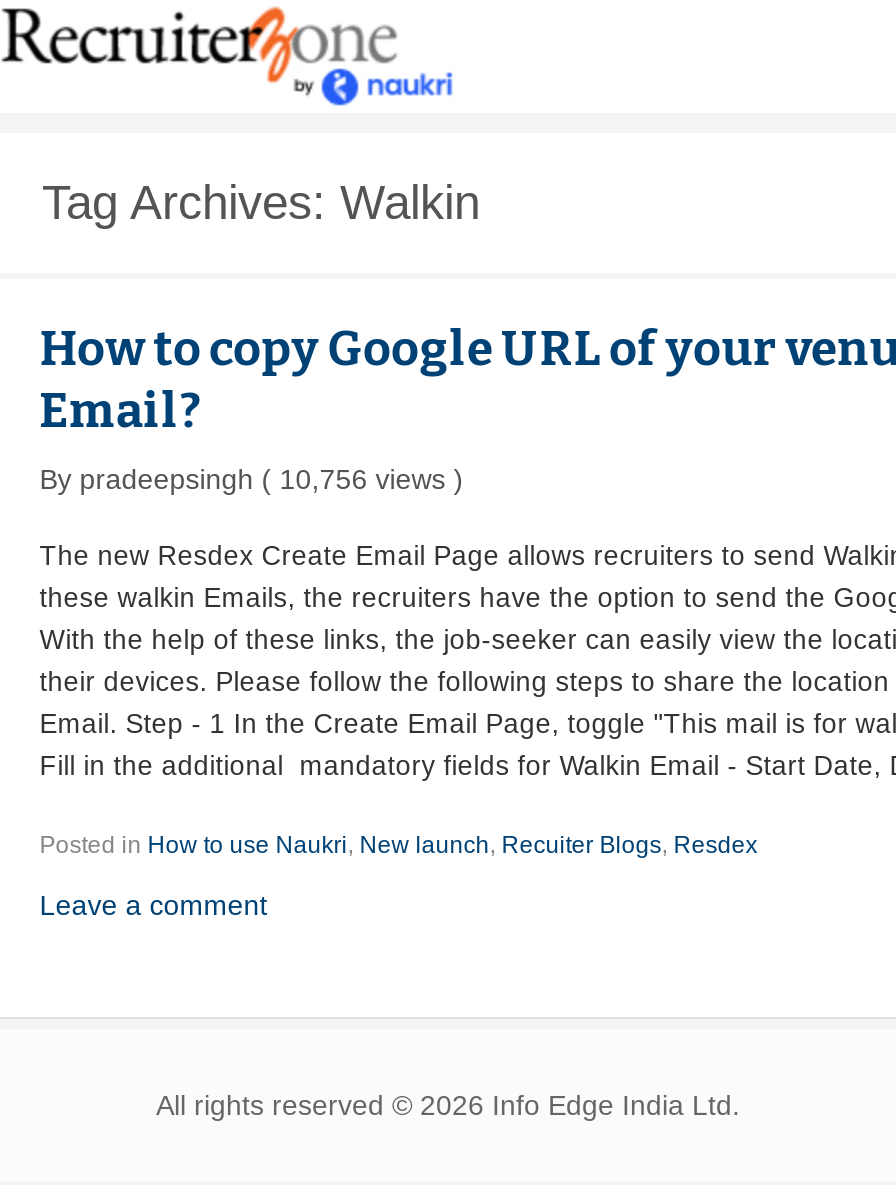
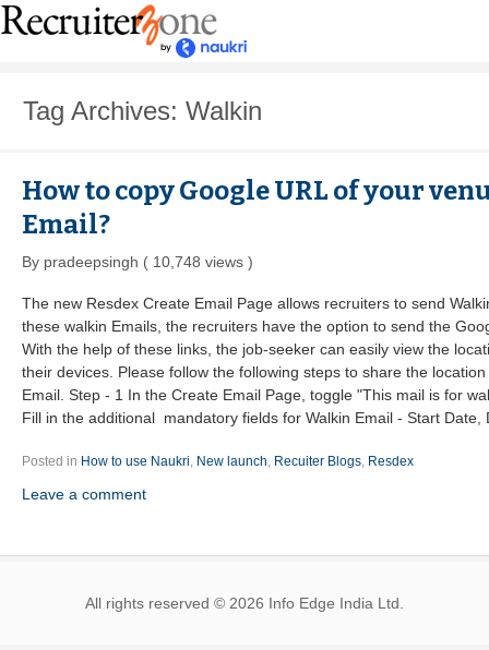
[40,463,464,495] By pradeepsingh ( 10,756 views ) -> [22,253,253,270] By pradeepsingh ( 10,748 views )

